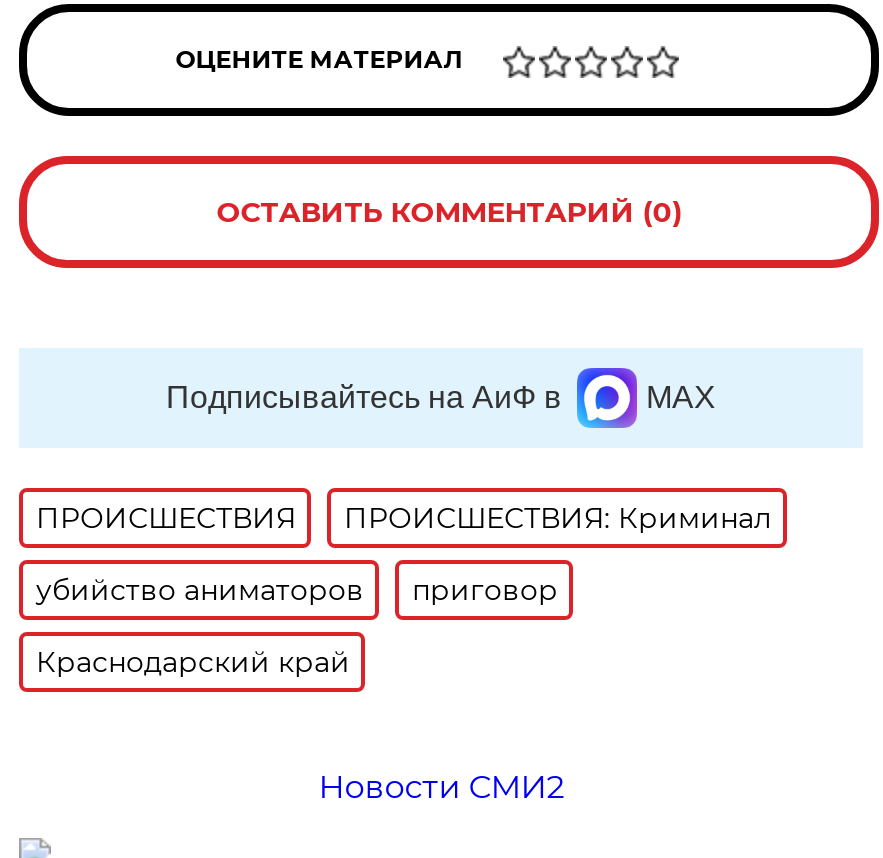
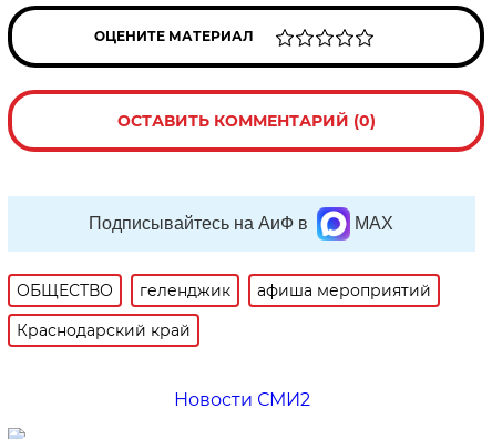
[36,500,772,608] ПРОИСШЕСТВИЯ | ПРОИСШЕСТВИЯ: Криминал | убийство аниматоров | приговор -> [17,280,431,300] ОБЩЕСТВО | геленджик | афиша мероприятий

